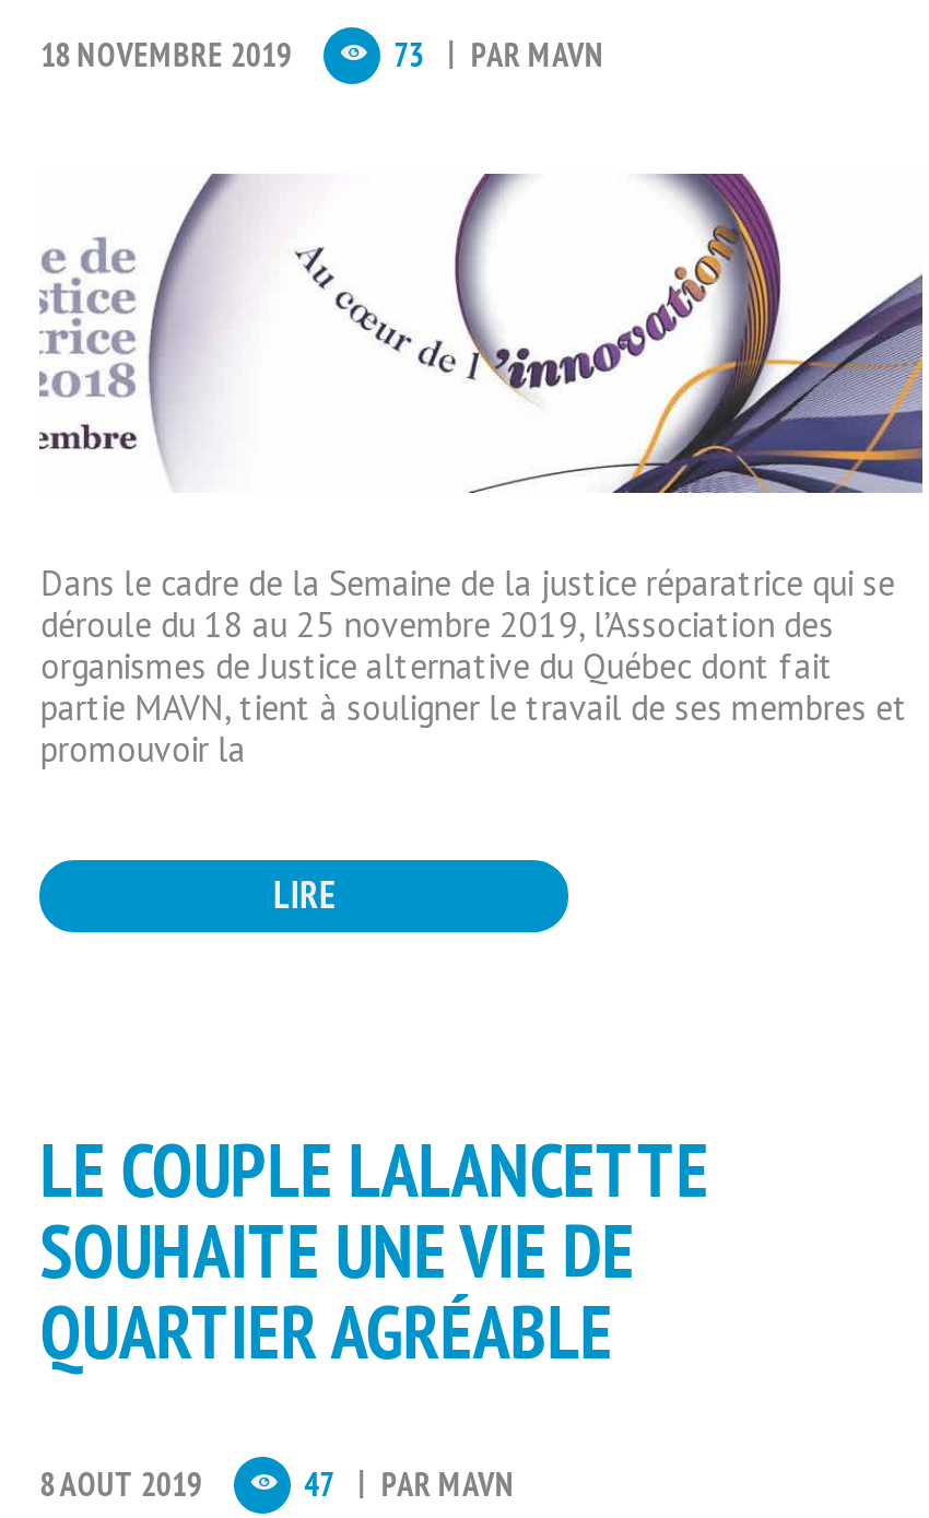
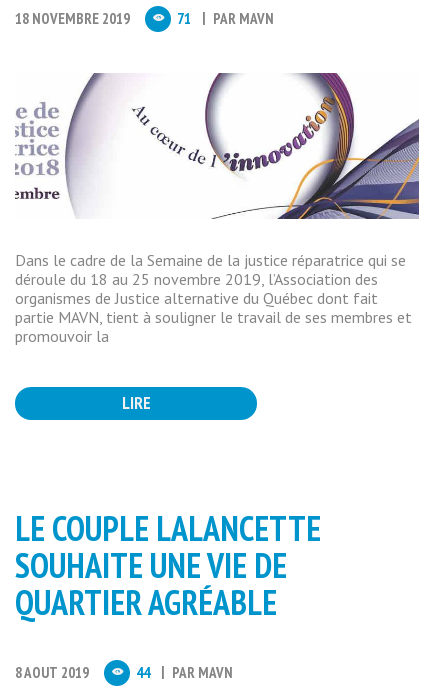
[393,35,605,76] 73 PAR MAVN -> [177,9,274,28] 71 PAR MAVN
[304,1464,515,1506] 47 PAR MAVN -> [136,663,233,682] 44 PAR MAVN

